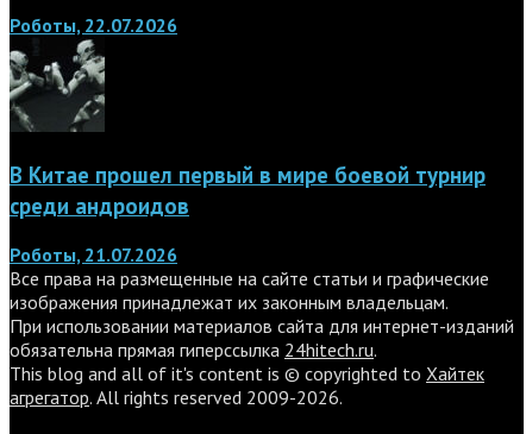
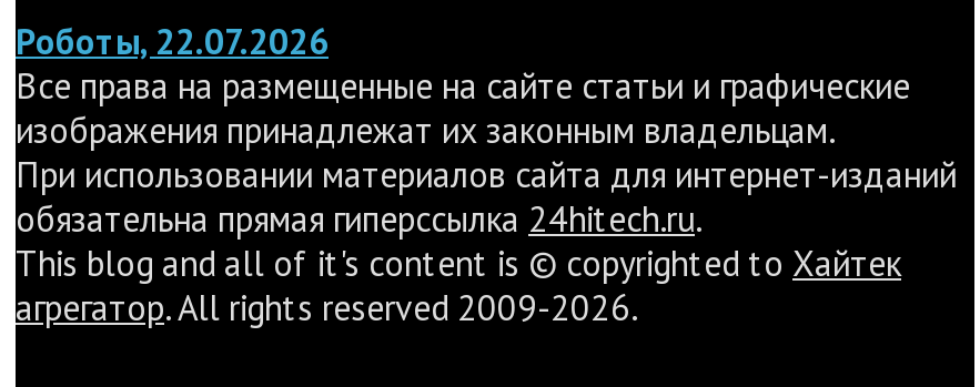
[8,39,486,267] [image] | В Китае прошел первый в мире боевой турнир | среди андроидов | Роботы, 21.07.2026 -> none

